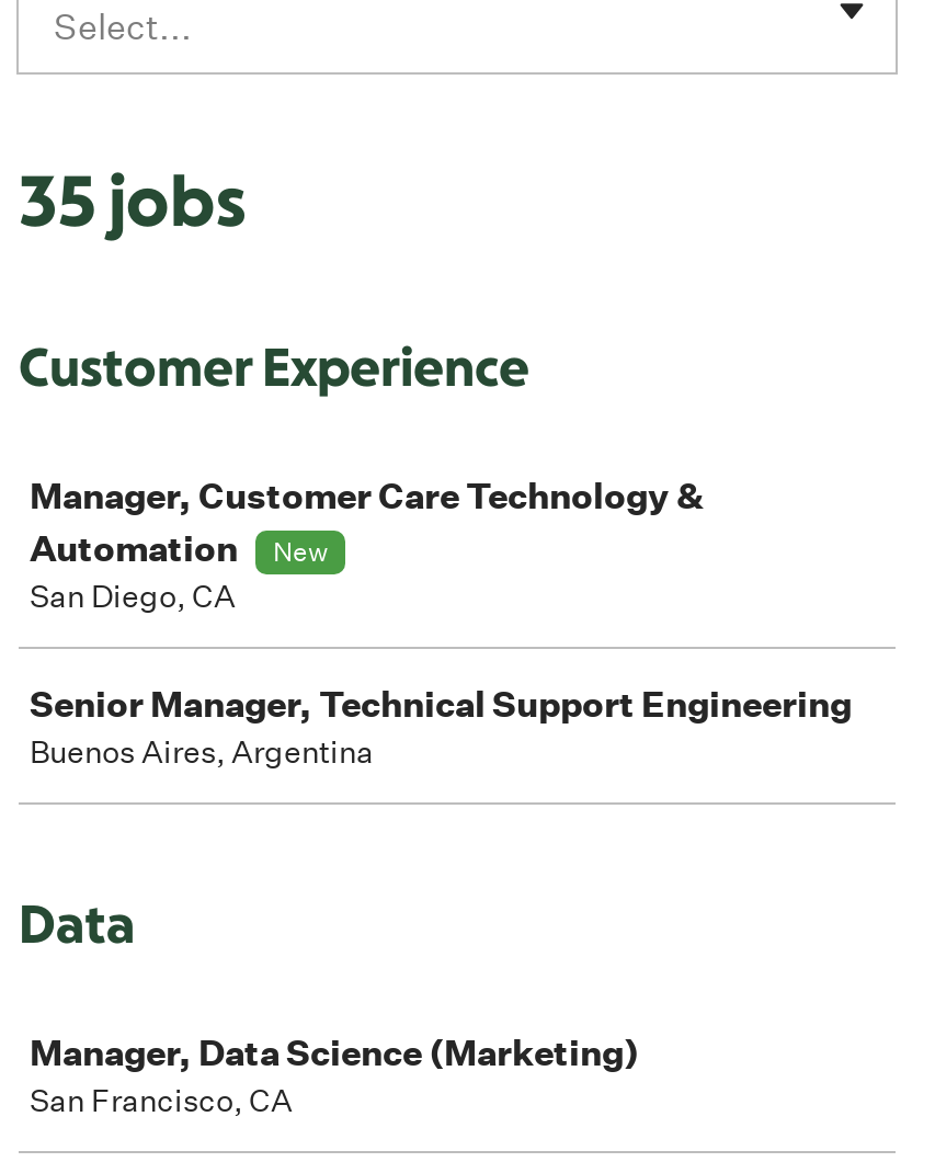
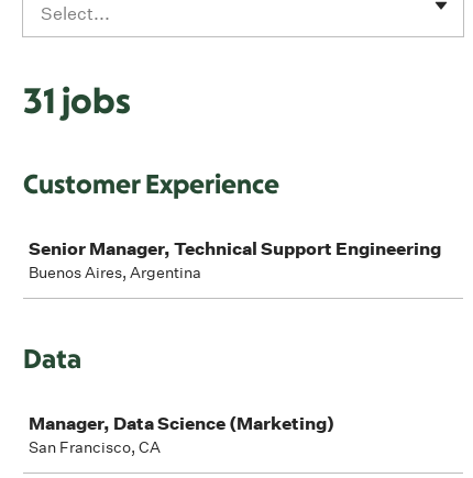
[19,169,247,239] 35 jobs -> [23,85,131,120] 31 jobs
[30,474,705,616] Manager, Customer Care Technology & | Automation | New | San Diego, CA -> none

